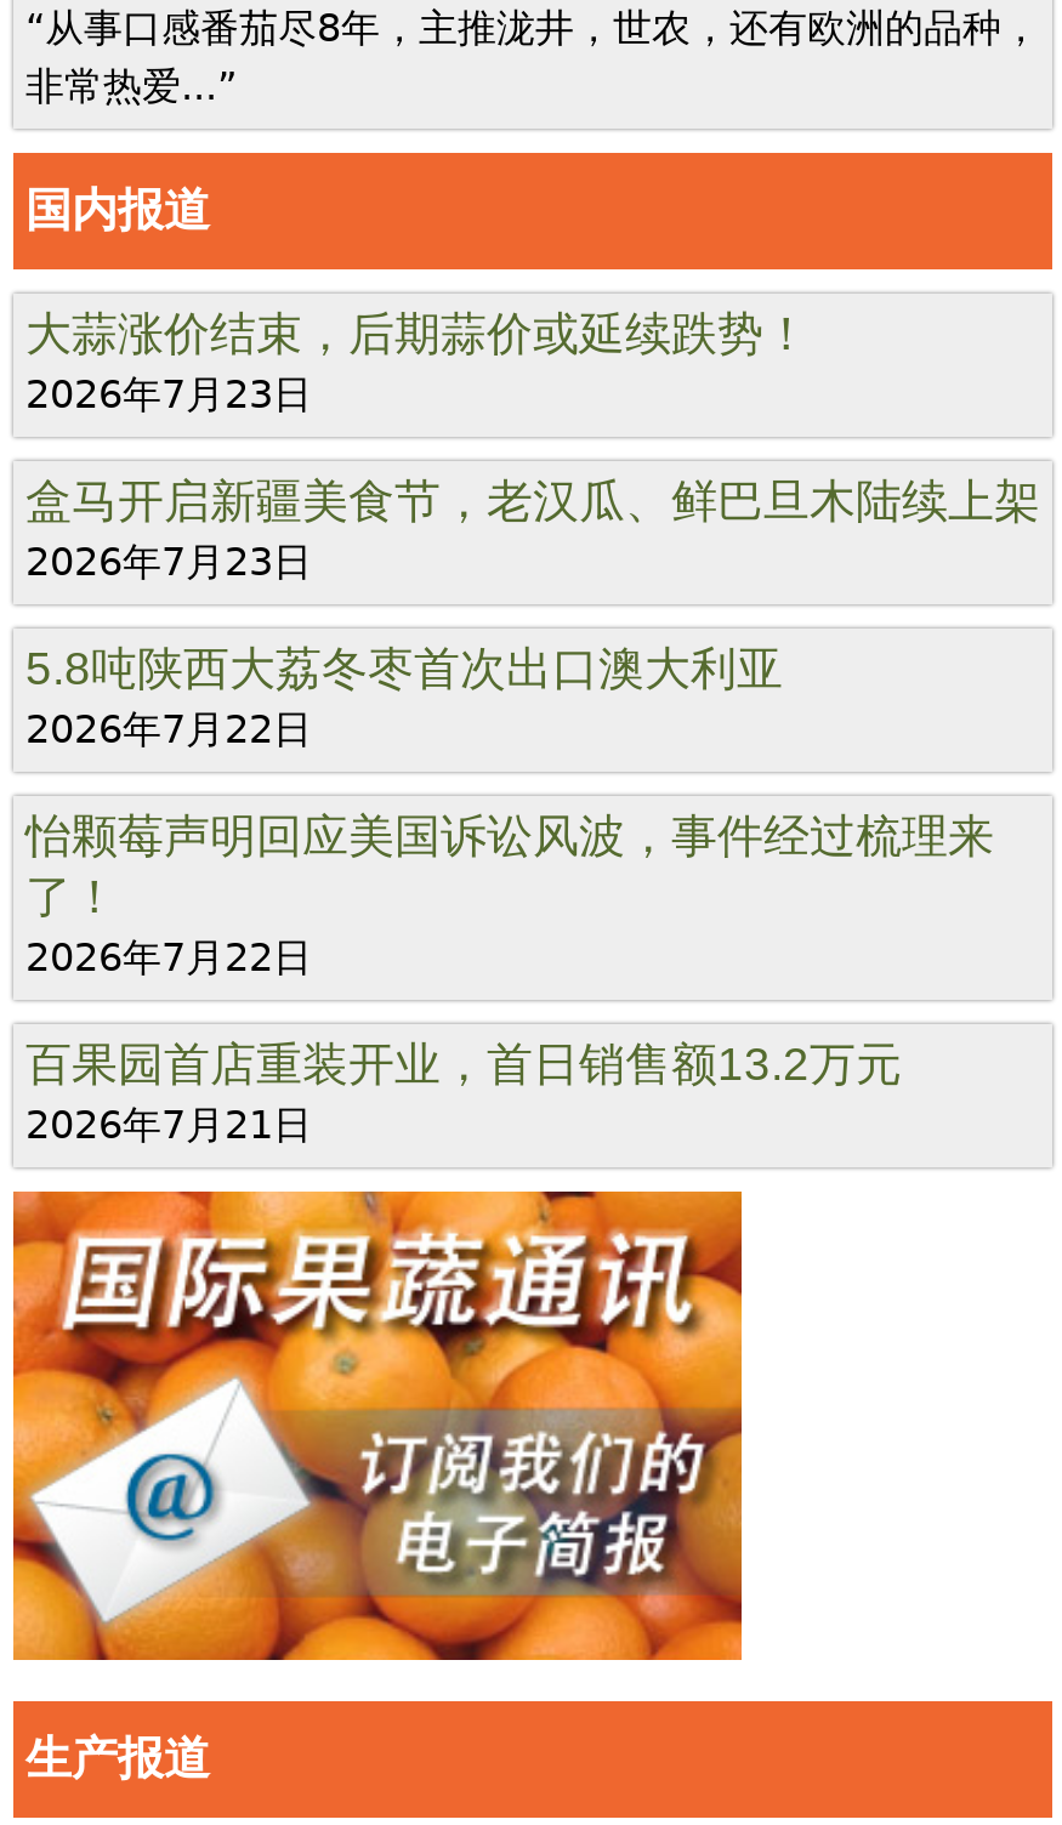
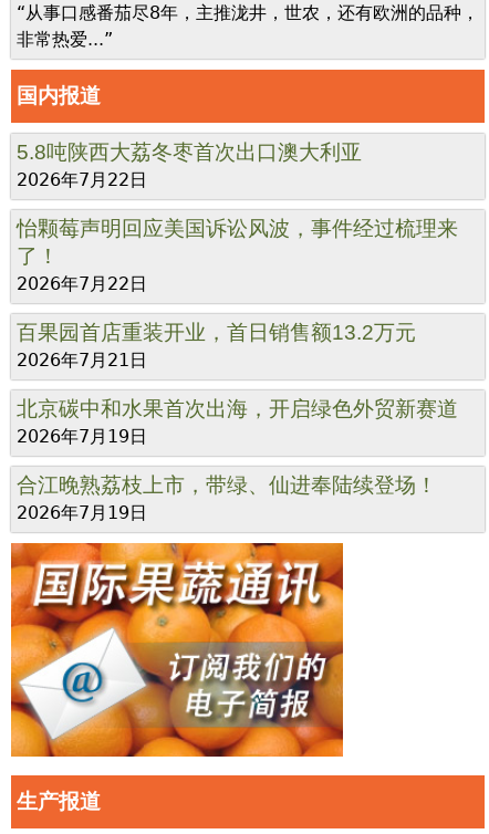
[25,309,1040,586] 大蒜涨价结束，后期蒜价或延续跌势！ | 2026年7月23日 | 盒马开启新疆美食节，老汉瓜、鲜巴旦木陆续上架 | 2026年7月23日 -> none
moved [25,644,994,1149] -> [17,141,458,371]: 5.8吨陕西大荔冬枣首次出口澳大利亚 | 2026年7月22日 | 怡颗莓声明回应美国诉讼风波，事件经过梳理来 | 了！ | 2026年7月22日 | 百果园首店重装开业，首日销售额13.2万元 | 2026年7月21日
none -> [17,398,458,524] 北京碳中和水果首次出海，开启绿色外贸新赛道 | 2026年7月19日 | 合江晚熟荔枝上市，带绿、仙进奉陆续登场！ | 2026年7月19日

